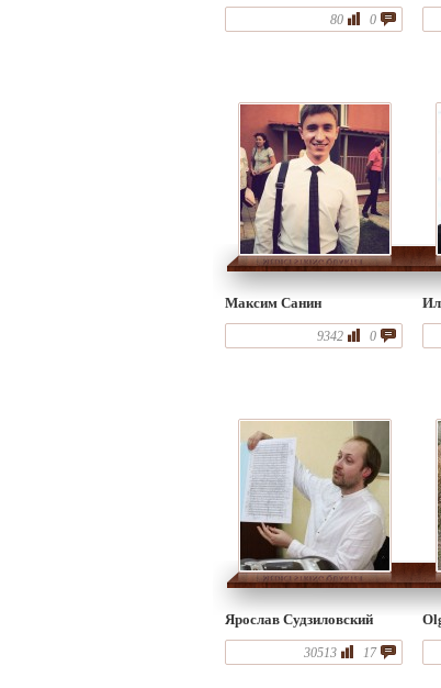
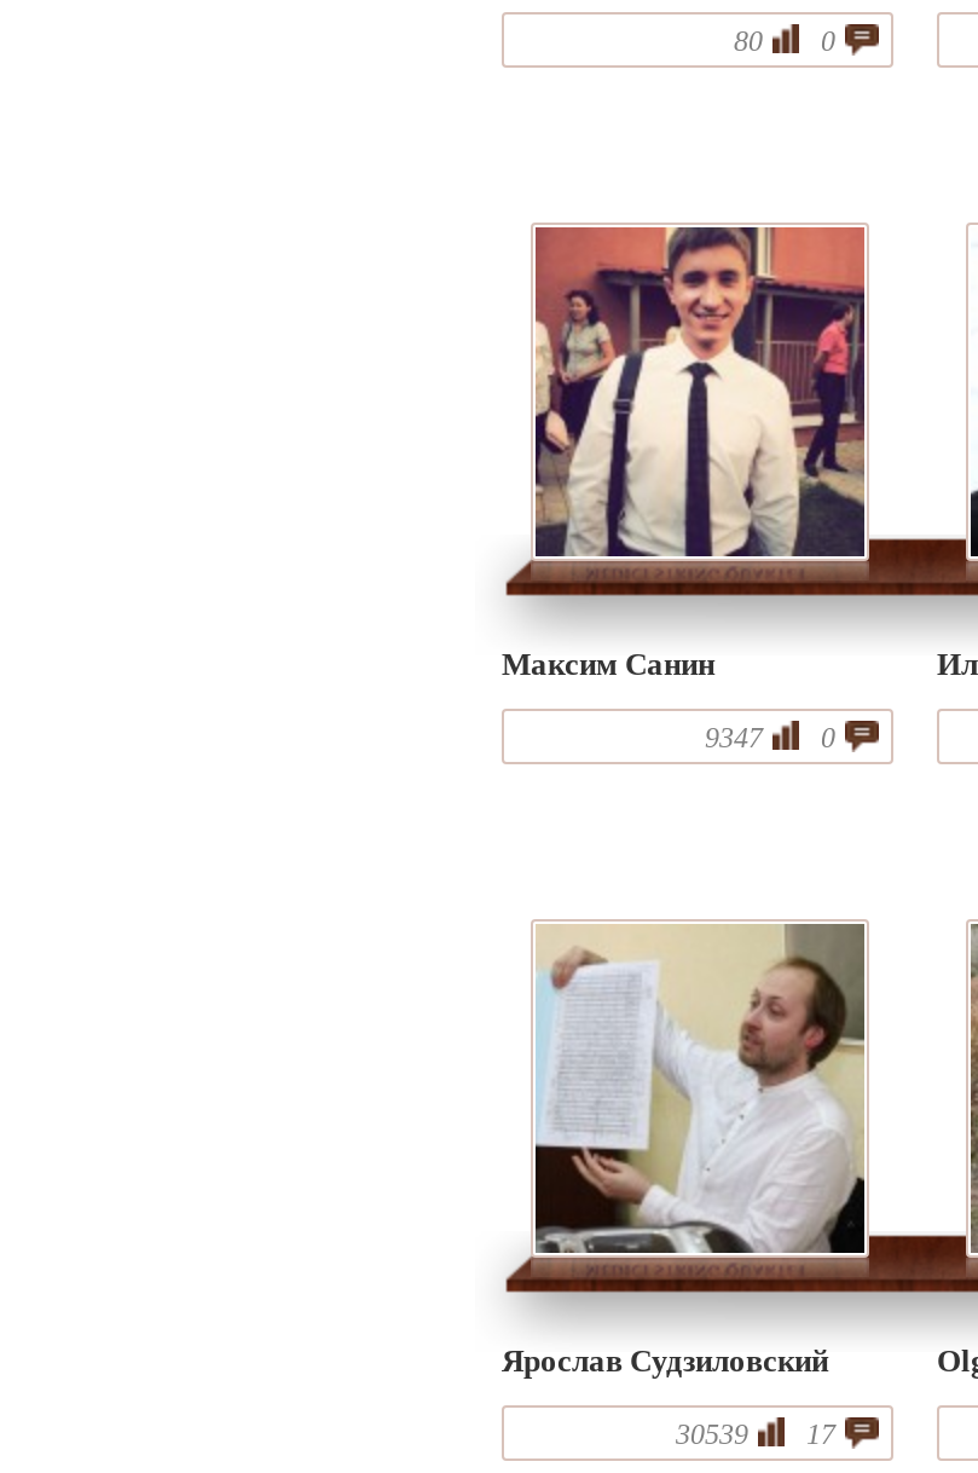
[317,329,376,344] 9342 0 -> [705,721,835,755] 9347 0
[304,645,376,661] 30513 17 -> [676,1417,835,1451] 30539 17

